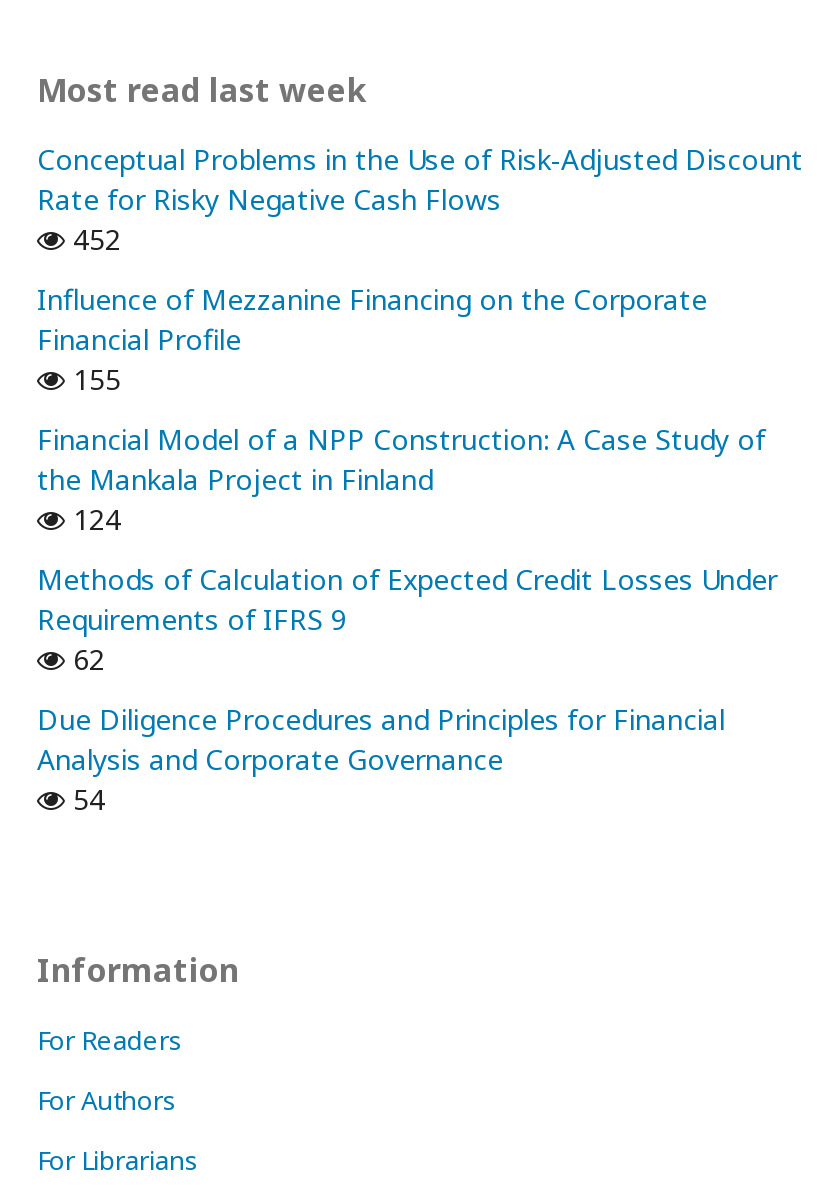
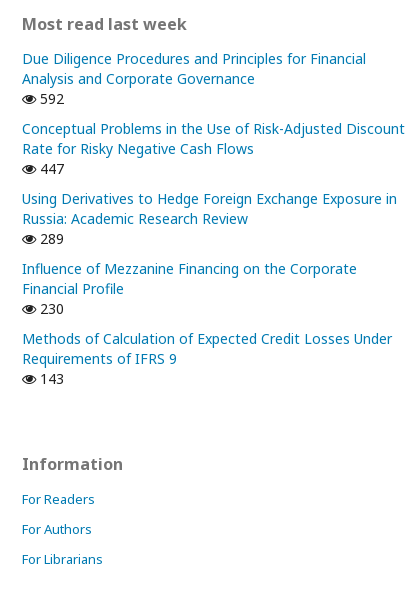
moved [37,139,803,217] -> [22,119,405,158]: Conceptual Problems in the Use of Risk-Adjusted Discount | Rate for Risky Negative Cash Flows
[37,219,765,677] 452 | 155 | Financial Model of a NPP Construction: A Case Study of | the Mankala Project in Finland | 124 | 62 -> none
moved [37,279,707,357] -> [22,259,357,298]: Influence of Mezzanine Financing on the Corporate | Financial Profile
moved [37,559,777,637] -> [22,329,392,368]: Methods of Calculation of Expected Credit Losses Under | Requirements of IFRS 9
moved [37,699,725,777] -> [22,49,366,88]: Due Diligence Procedures and Principles for Financial | Analysis and Corporate Governance
[65,779,105,817] 54 -> [22,89,397,388] 592 | 447 | Using Derivatives to Hedge Foreign Exchange Exposure in | Russia: Academic Research Review | 289 | 230 | 143

